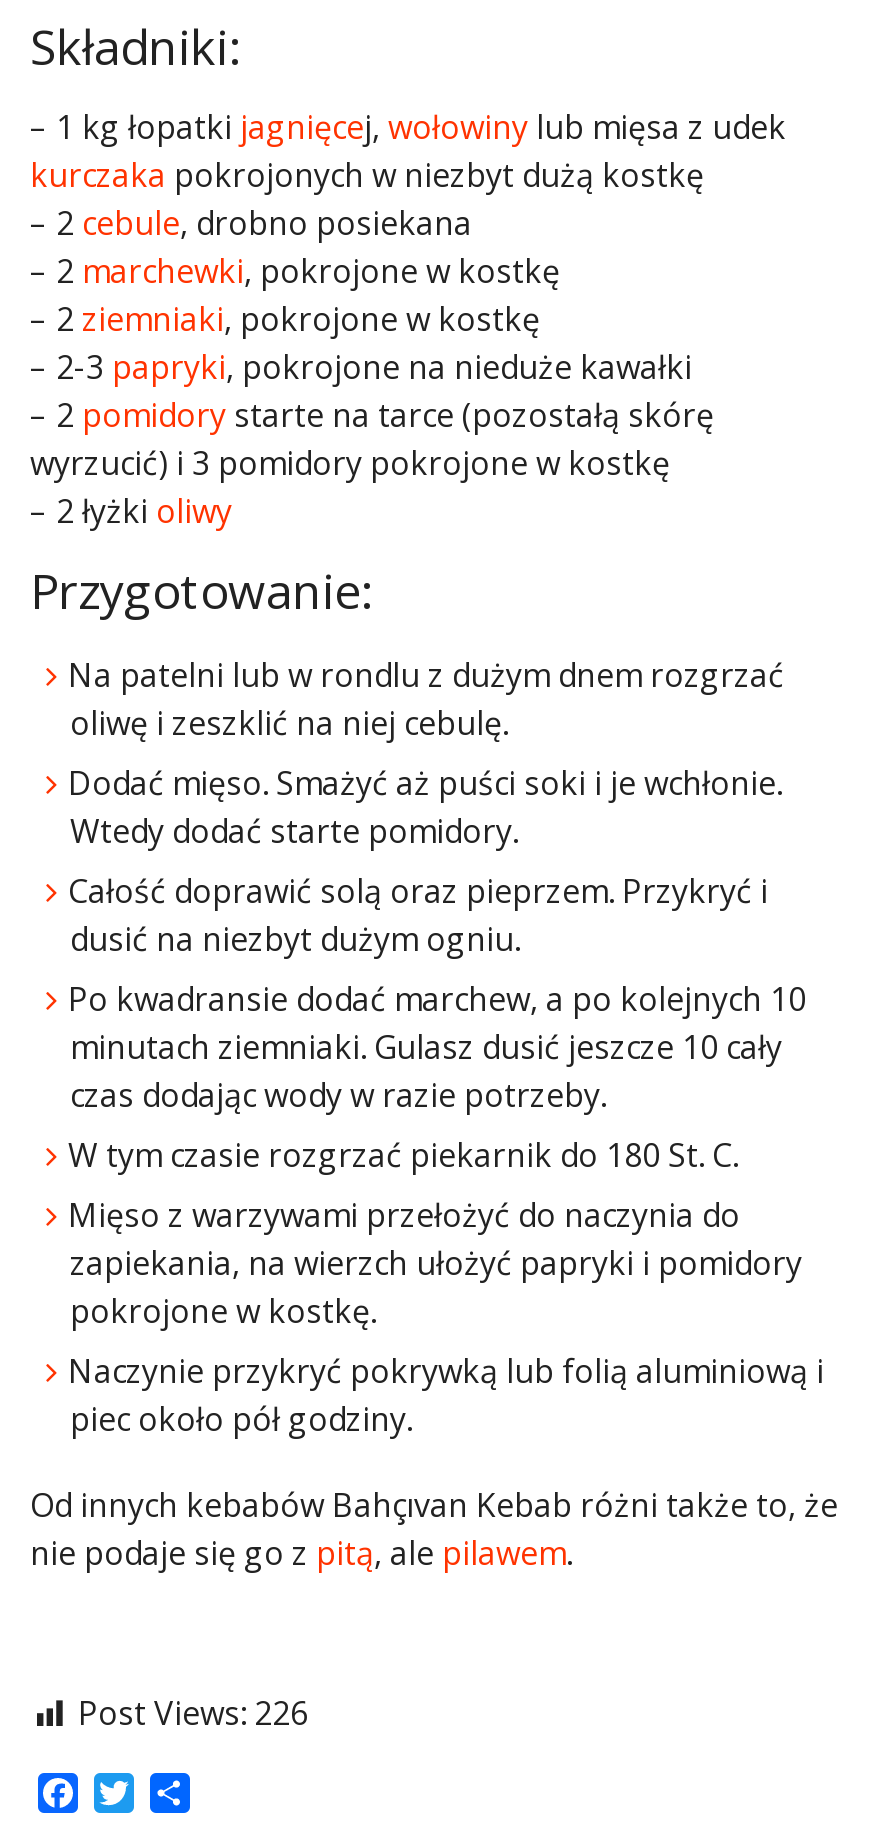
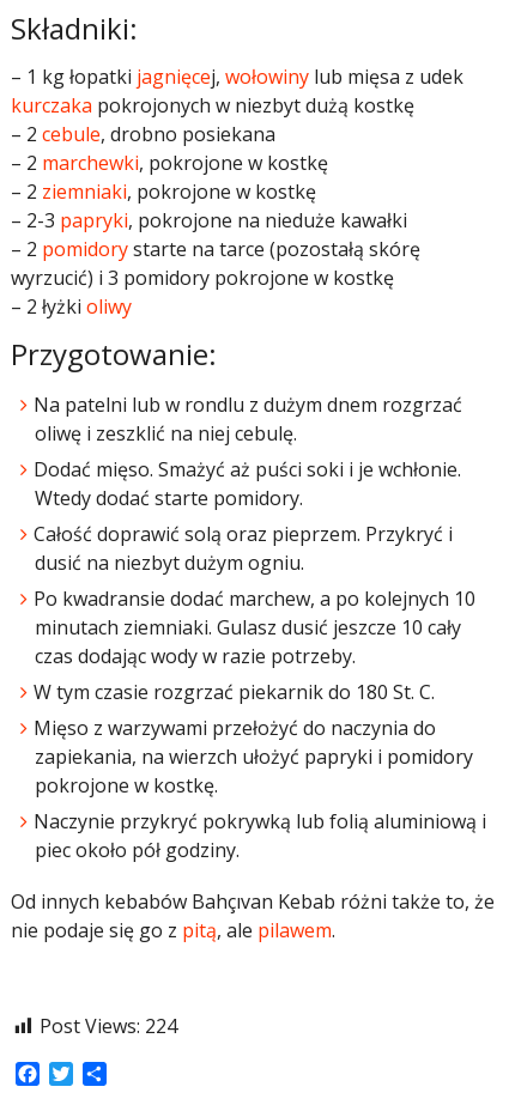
[78,1692,308,1736] Post Views: 226 -> [40,1013,177,1040] Post Views: 224

